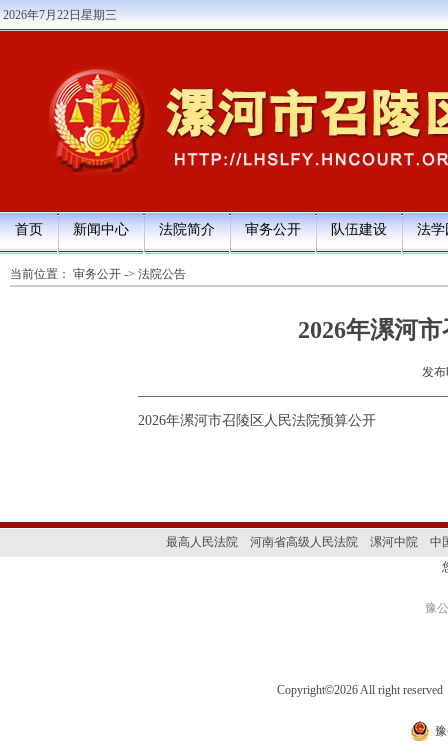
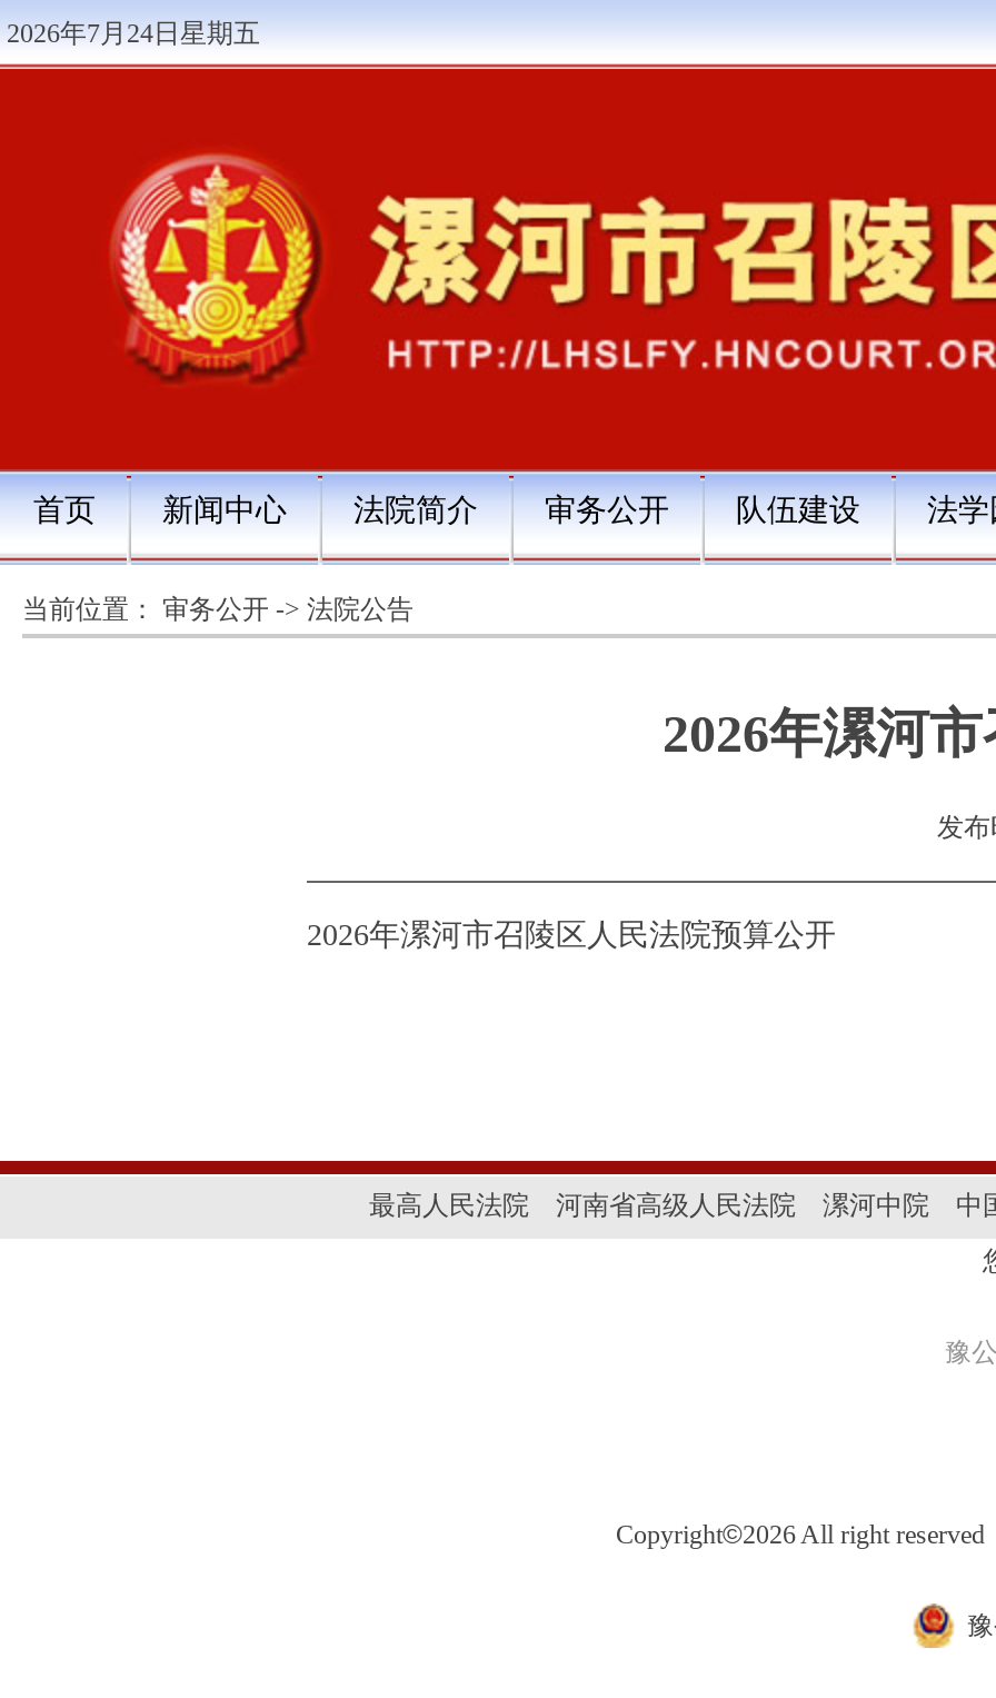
[3,8,117,22] 2026年7月22日星期三 -> [7,18,260,49] 2026年7月24日星期五

